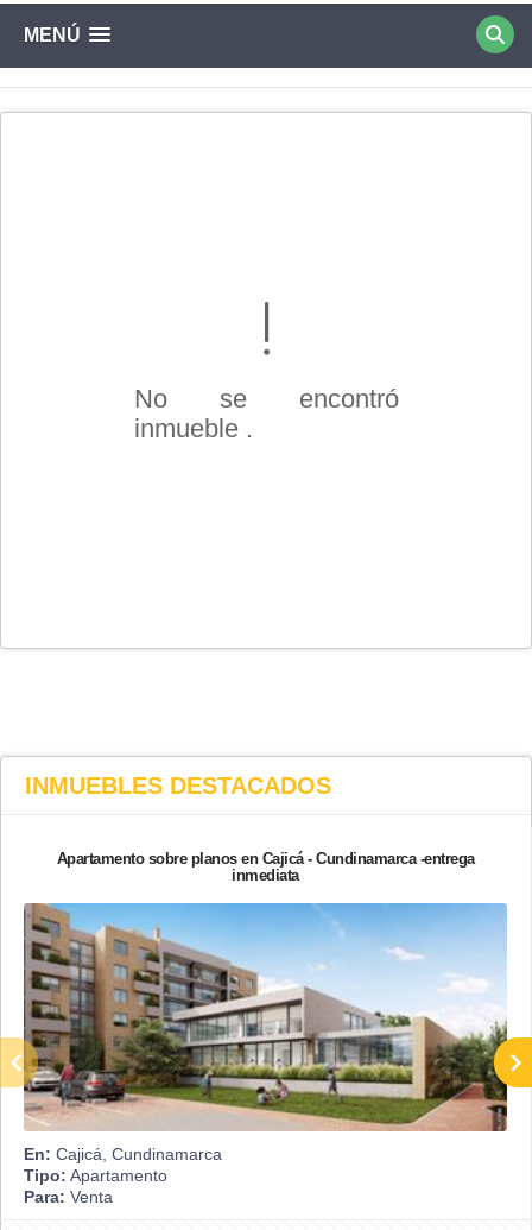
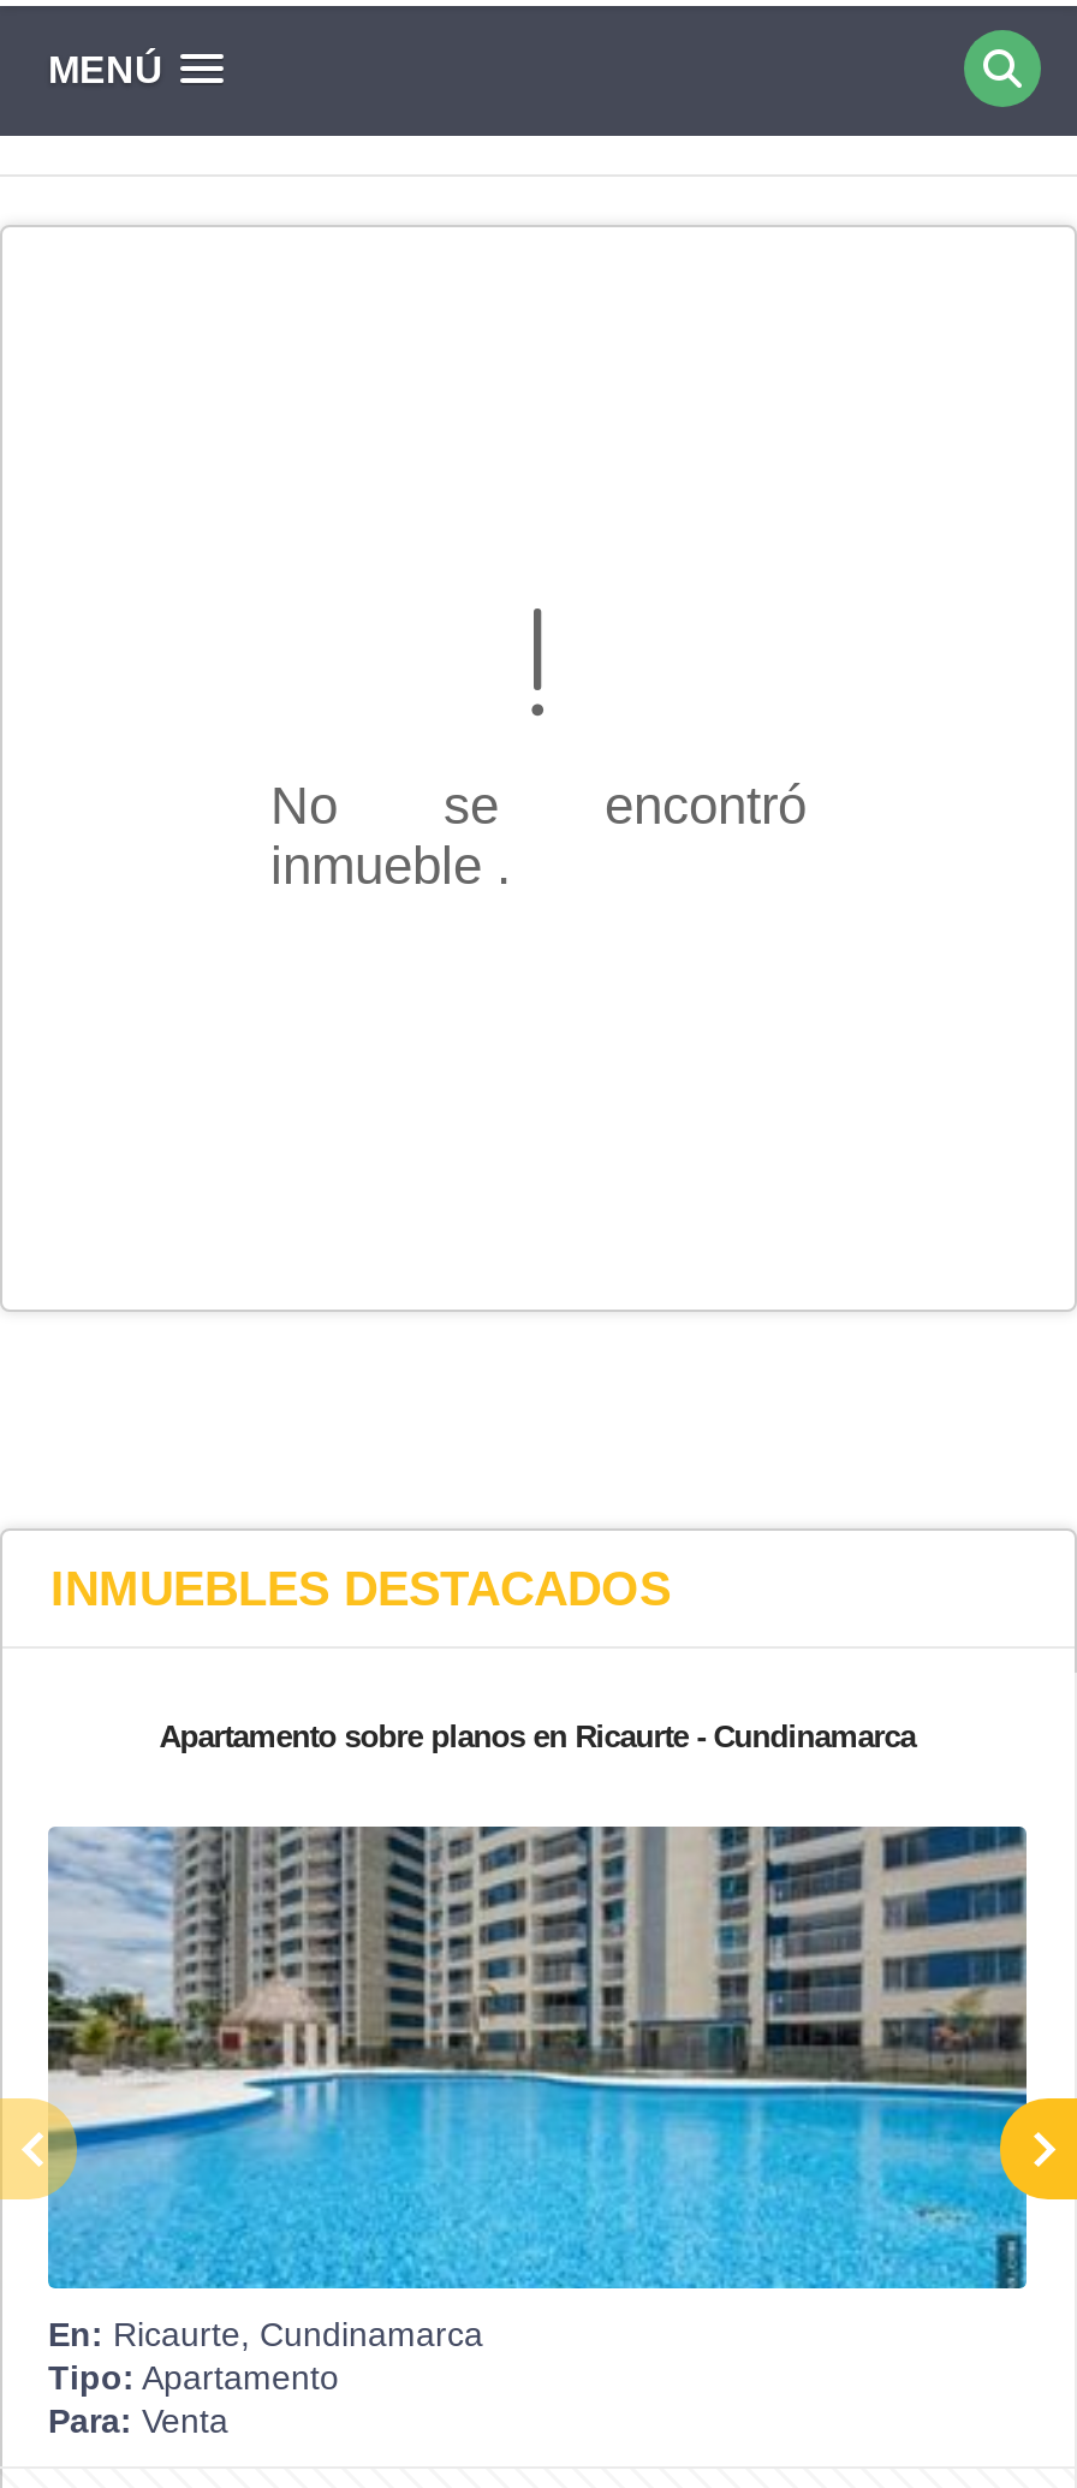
[56,849,474,884] Apartamento sobre planos en Cajicá - Cundinamarca -entrega | inmediata -> [159,1718,915,1754] Apartamento sobre planos en Ricaurte - Cundinamarca
[23,902,508,1163] [image] | En: Cajicá, Cundinamarca -> [46,1824,1029,2353] [image] | En: Ricaurte, Cundinamarca

